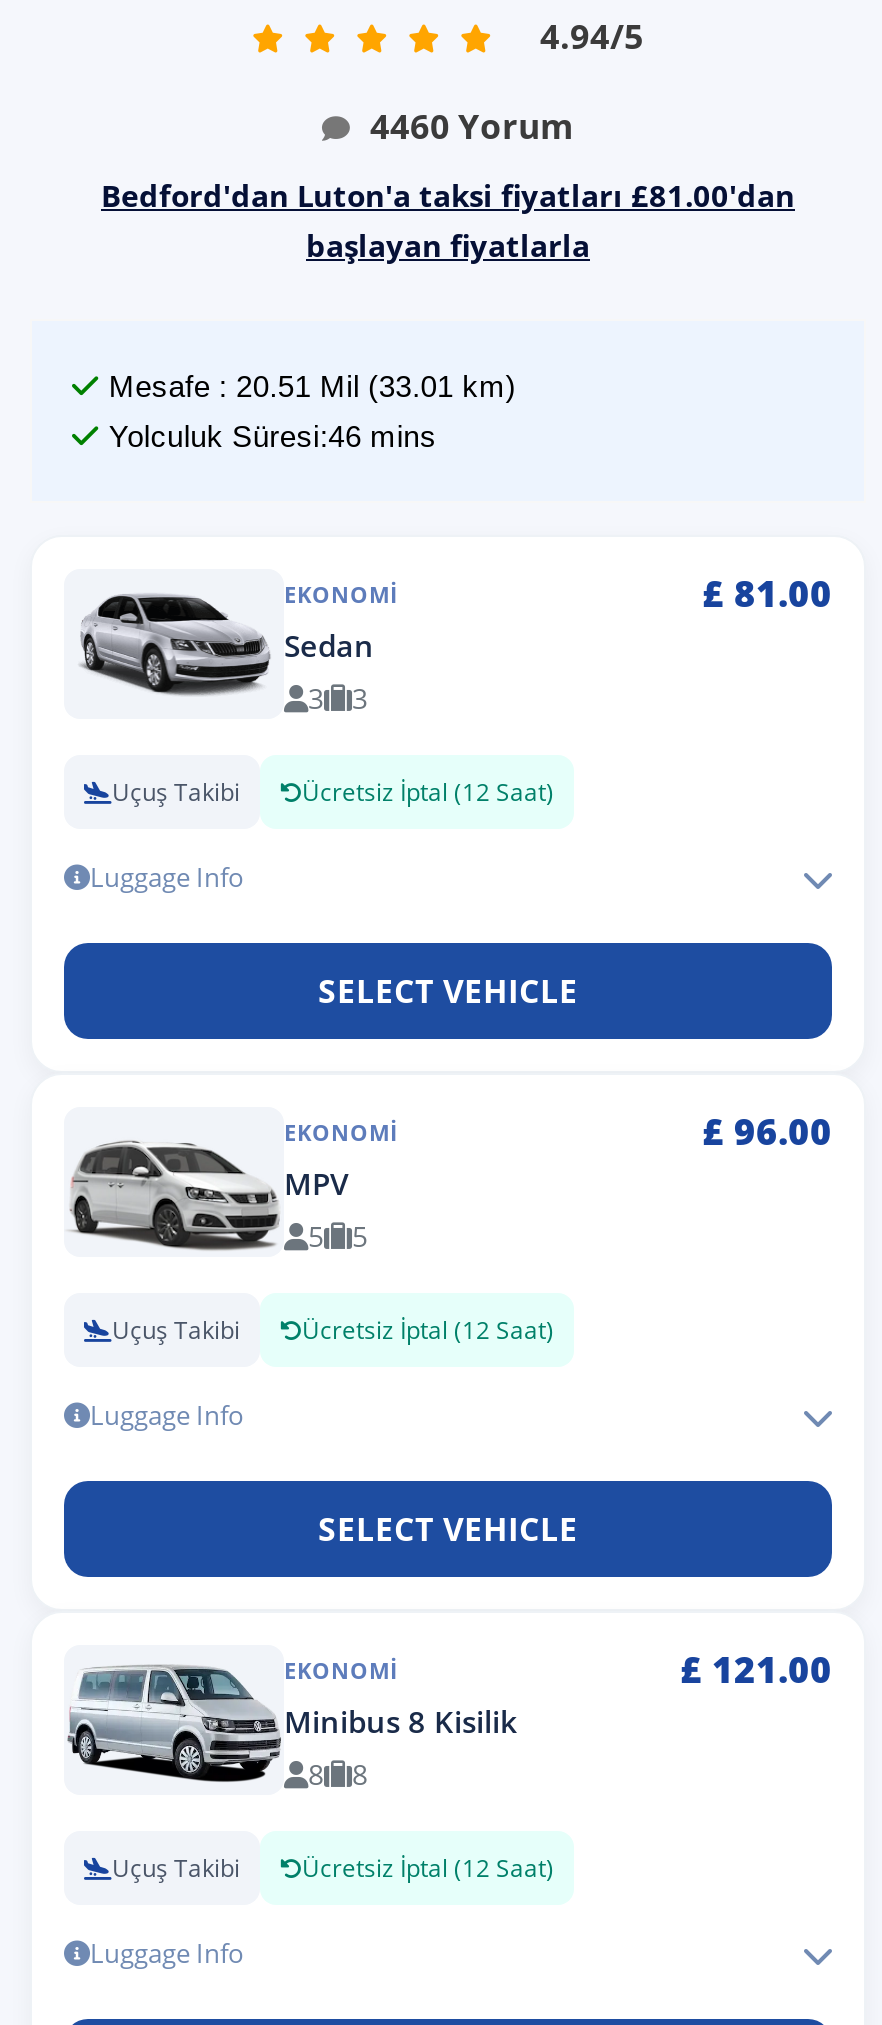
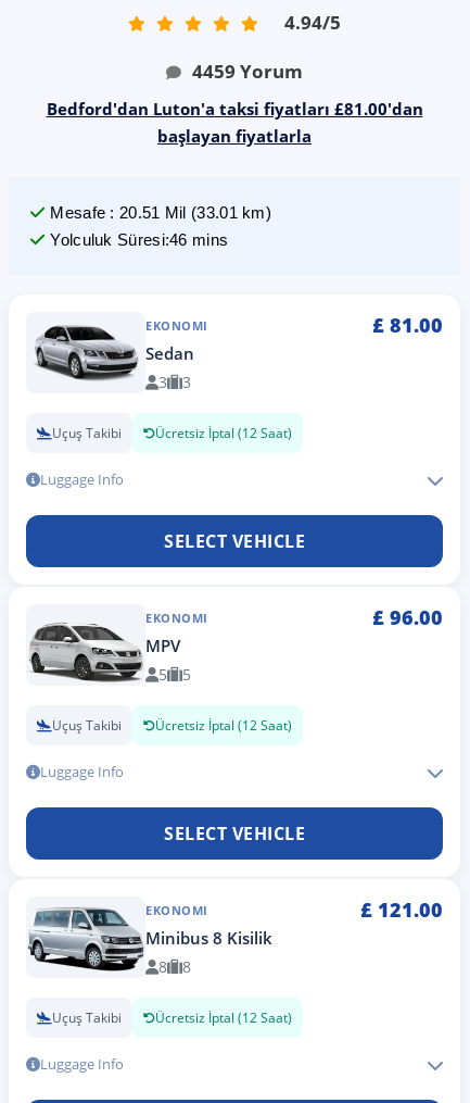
[370,103,574,149] 4460 Yorum -> [192,59,303,84] 4459 Yorum

